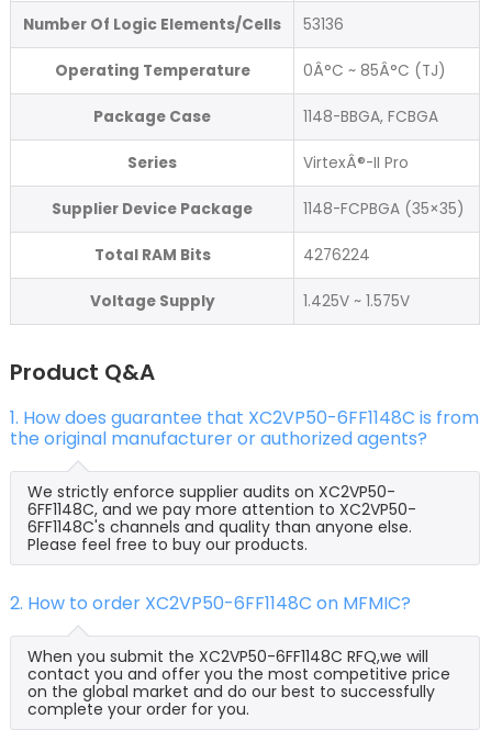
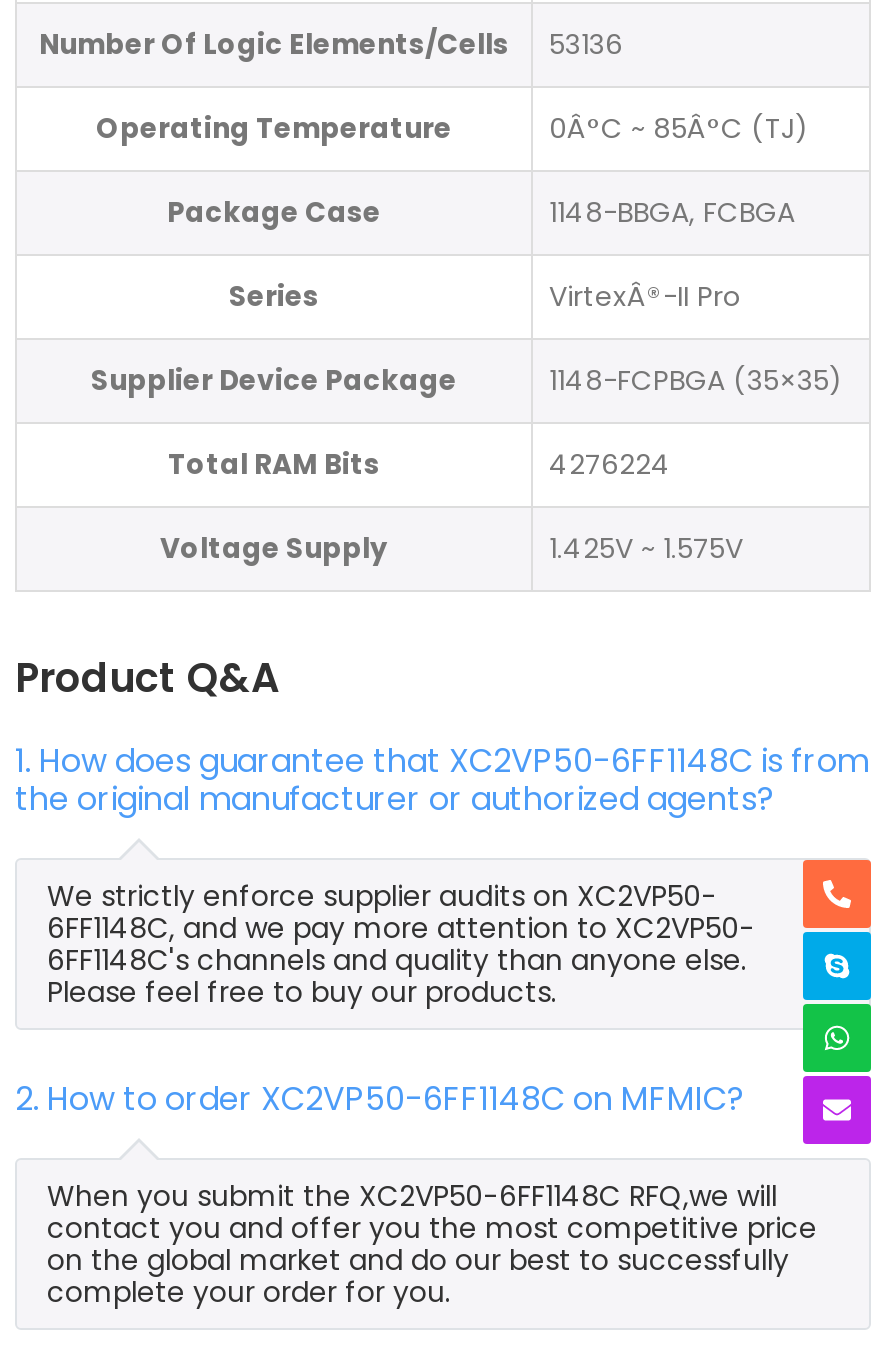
none -> [801,858,873,1146] [image]

